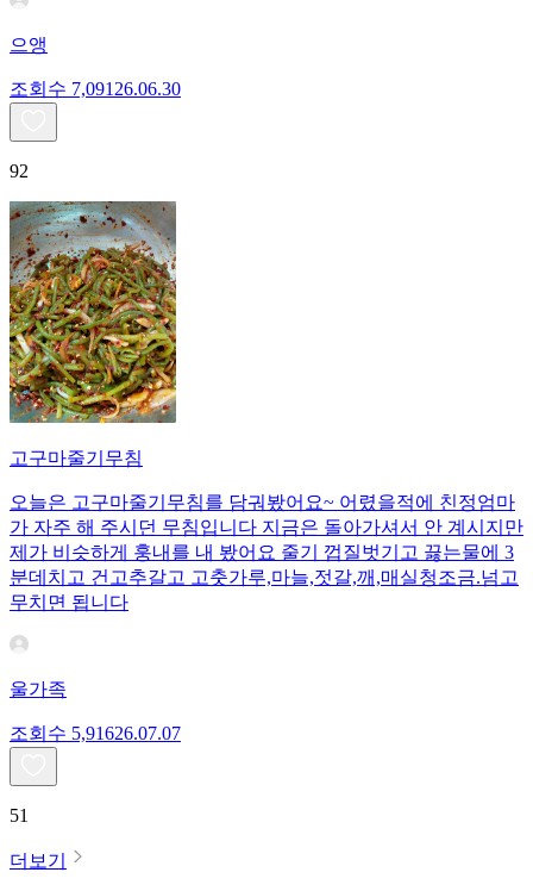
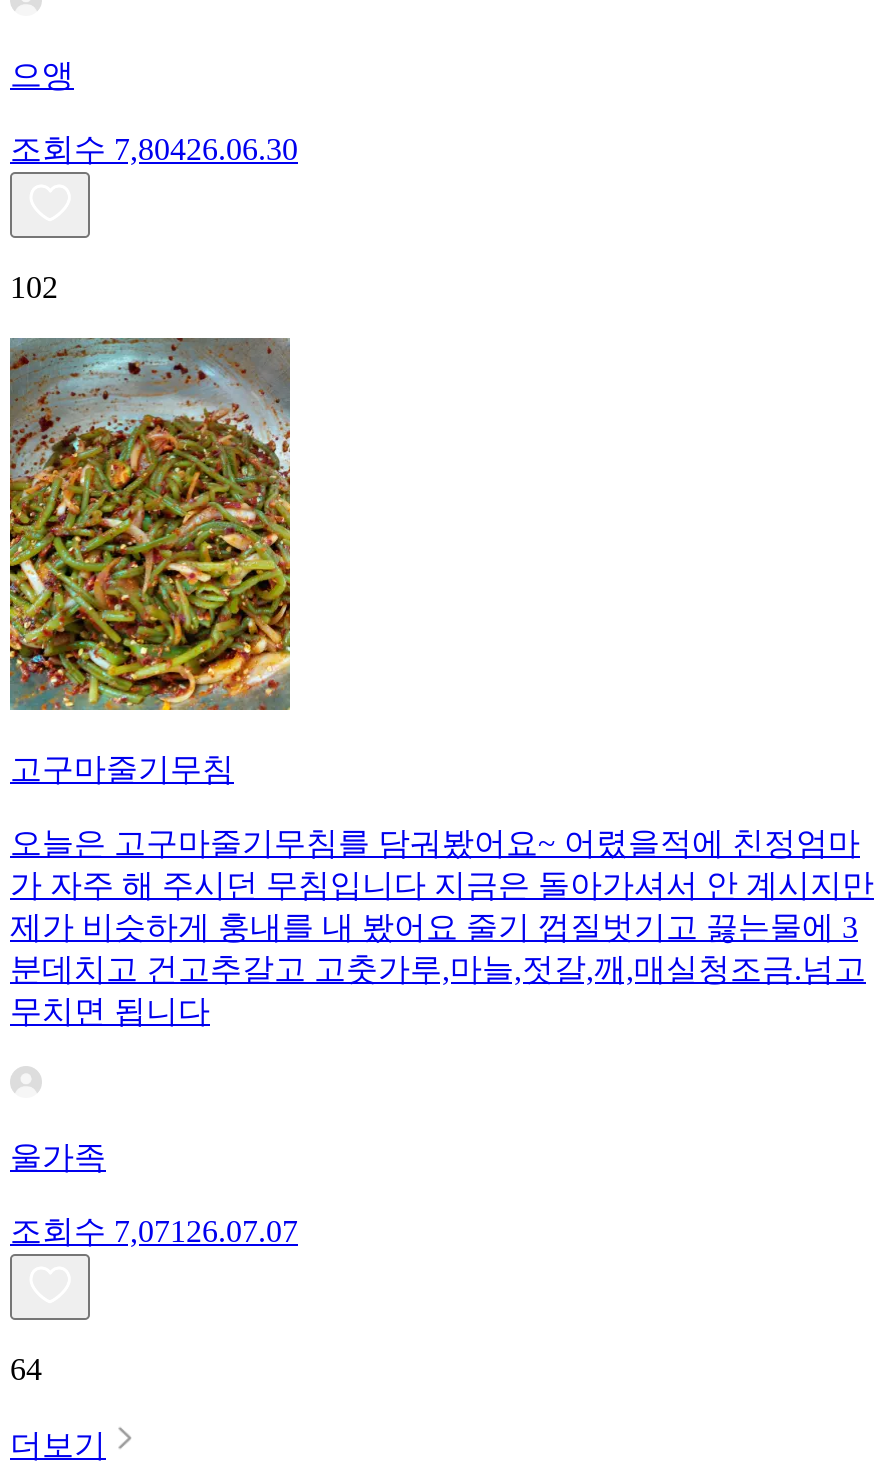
[10,78,181,99] 조회수 7,09126.06.30 -> [10,131,298,165] 조회수 7,80426.06.30
[10,160,29,181] 92 -> [10,269,58,303] 102
[10,723,181,743] 조회수 5,916 26.07.07 -> [10,1213,298,1247] 조회수 7,071 26.07.07
[10,805,29,825] 51 -> [10,1351,42,1385] 64

